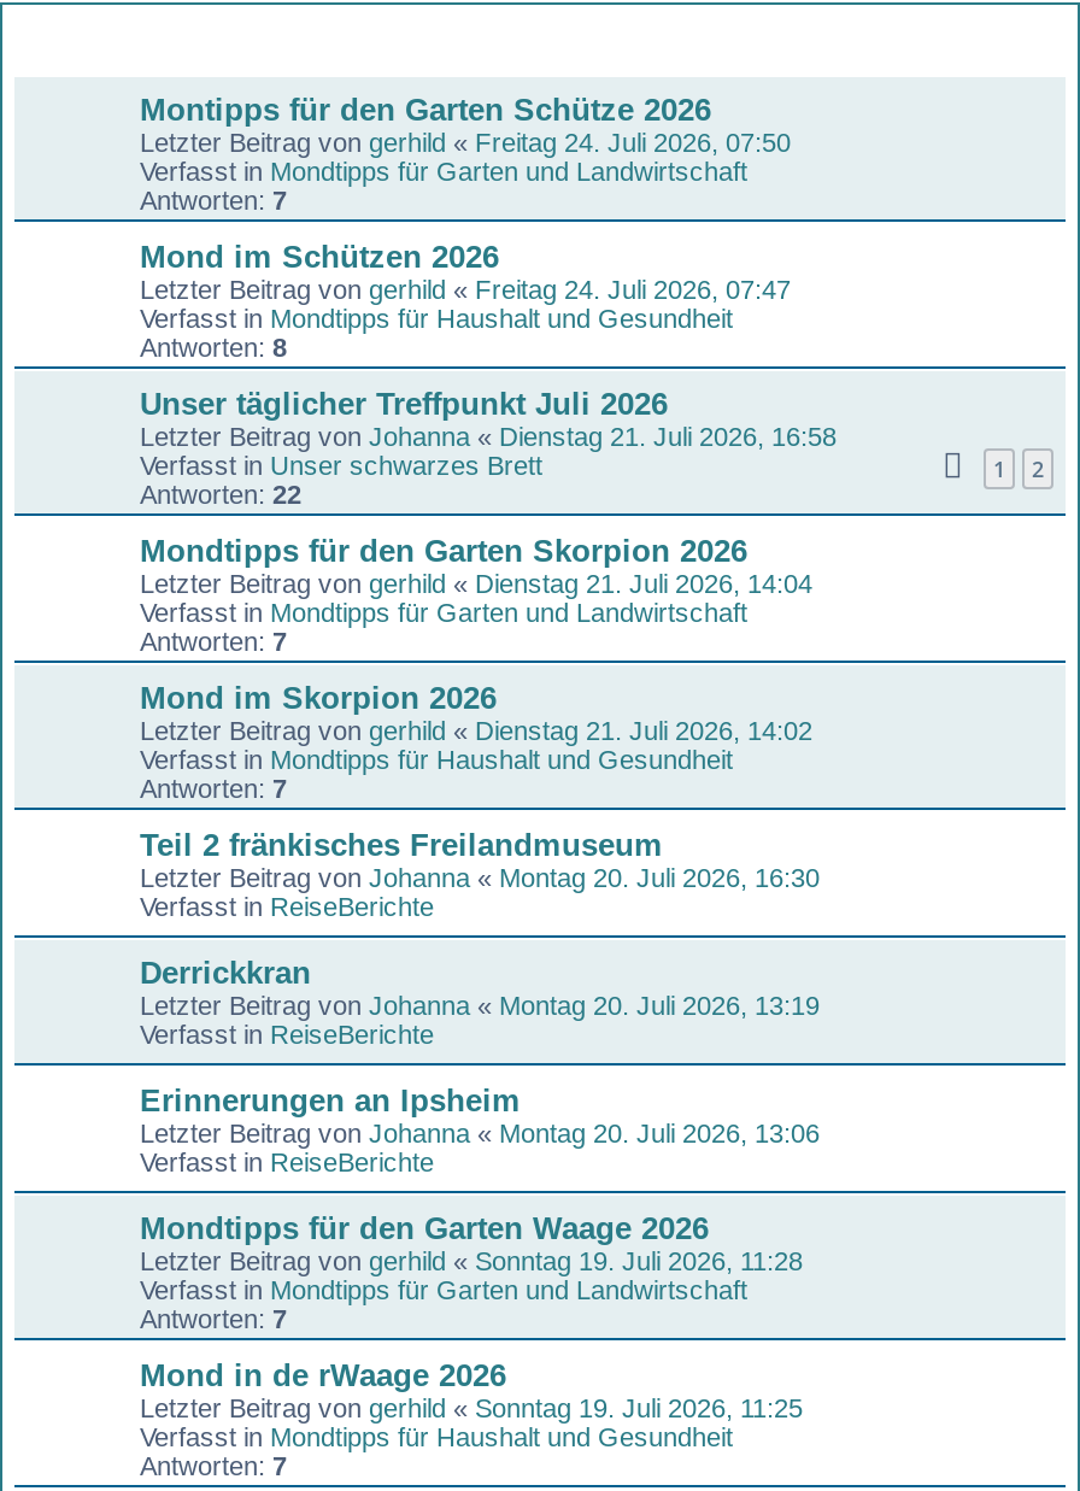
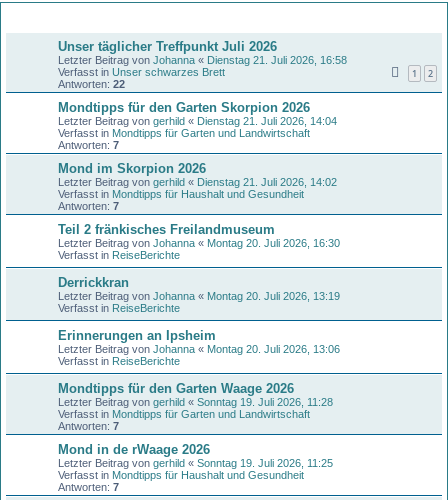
[140,90,791,360] Montipps für den Garten Schütze 2026 | Letzter Beitrag von gerhild «Freitag 24. Juli 2026, 07:50 | Verfasst in Mondtipps für Garten und Landwirtschaft | Antworten: 7 | Mond im Schützen 2026 | Letzter Beitrag von gerhild «Freitag 24. Juli 2026, 07:47 | Verfasst in Mondtipps für Haushalt und Gesundheit | Antworten: 8 -> none

